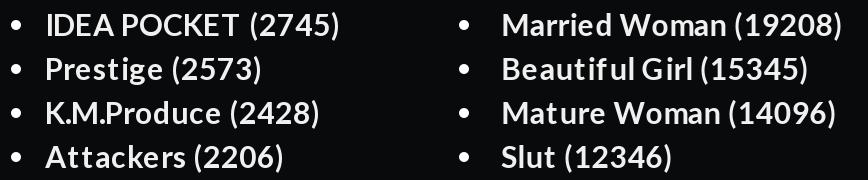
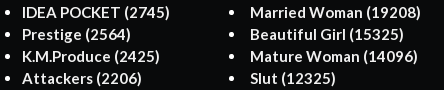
[45,50,263,86] Prestige (2573) -> [22,25,131,43] Prestige (2564)
[502,50,810,86] Beautiful Girl (15345) -> [250,25,404,43] Beautiful Girl (15325)
[45,94,321,130] K.M.Produce (2428) -> [22,47,160,65] K.M.Produce (2425)
[502,138,674,174] Slut (12346) -> [250,69,336,87] Slut (12325)

